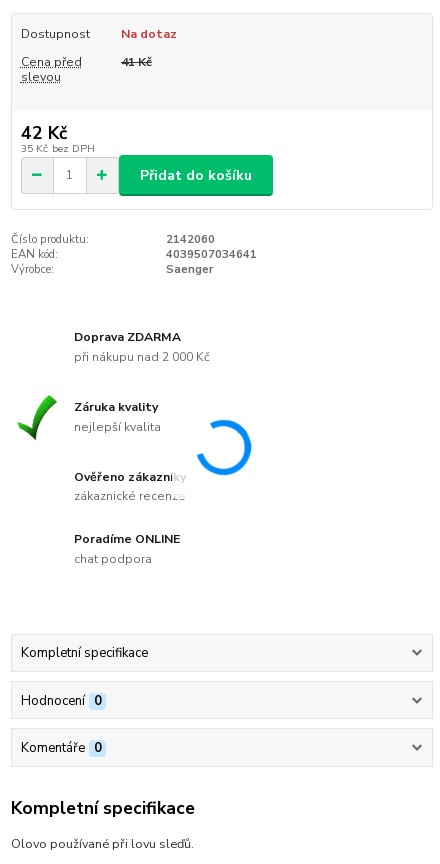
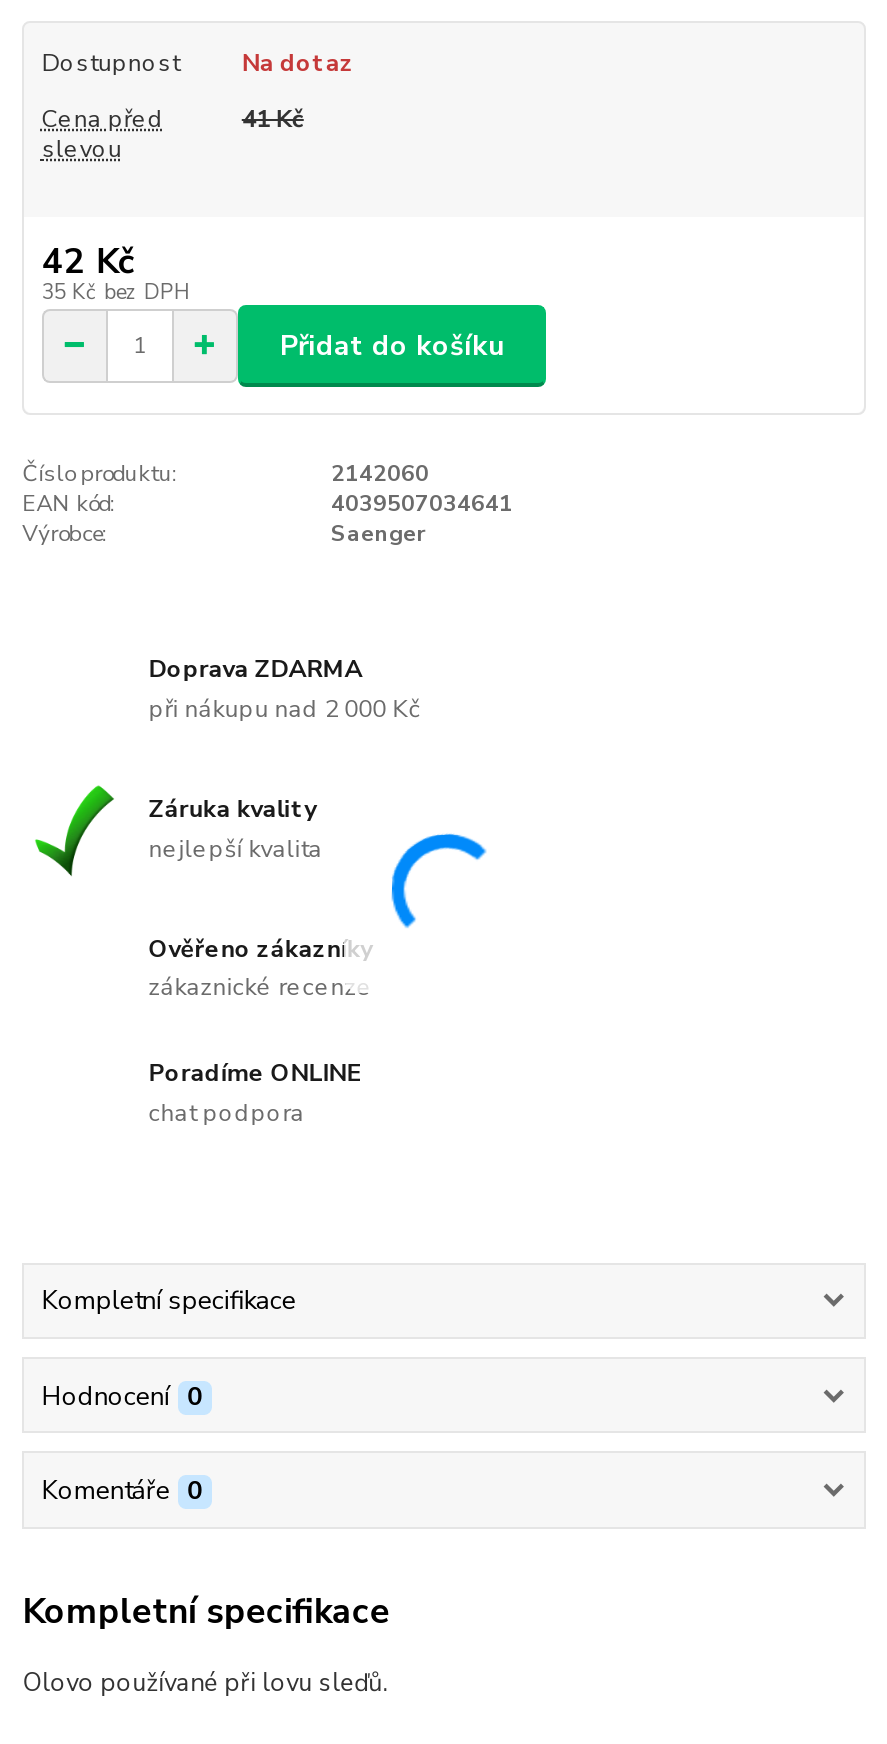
[196,419,253,476] [image] -> [390,833,504,945] [image]

